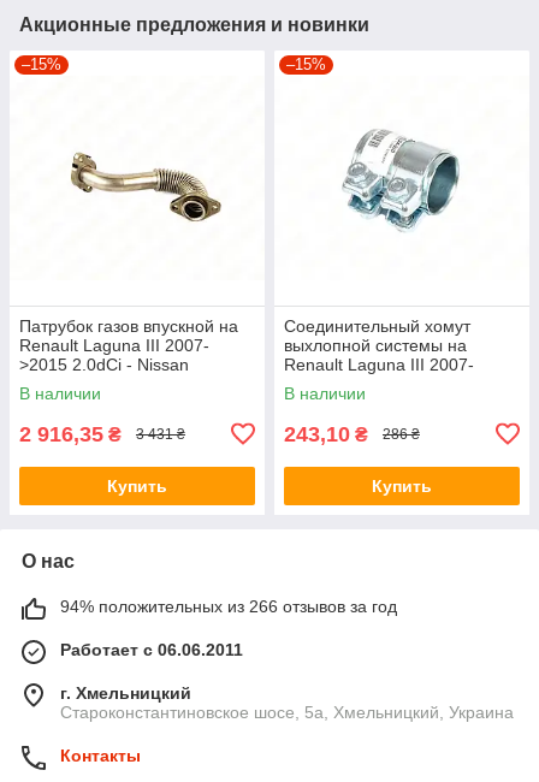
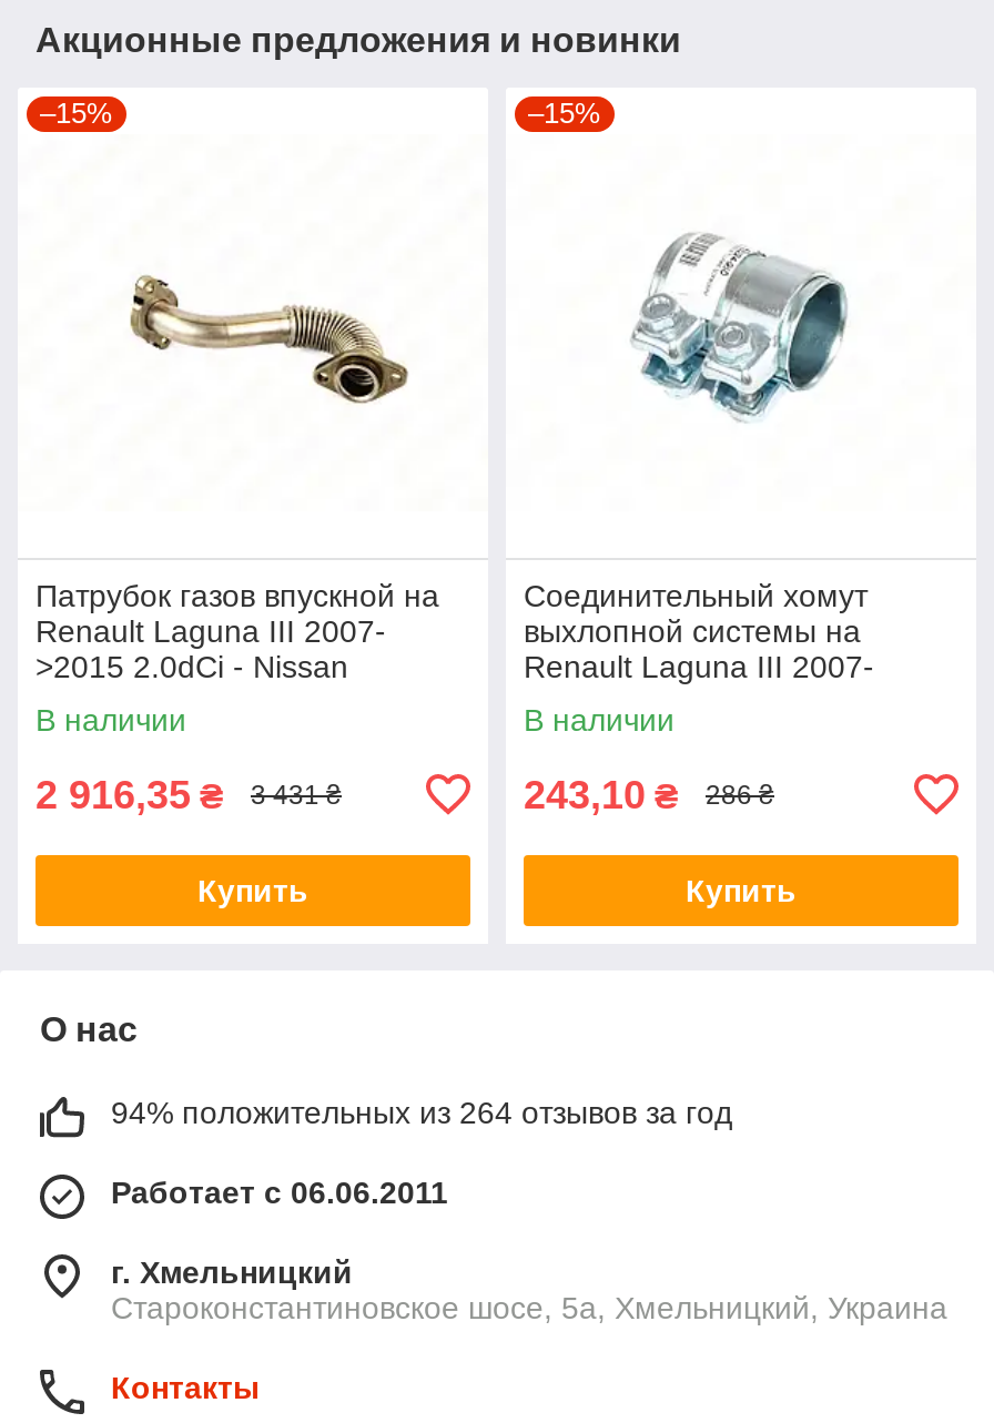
[60,597,397,616] 94% положительных из 266 отзывов за год -> [111,1094,732,1130] 94% положительных из 264 отзывов за год

